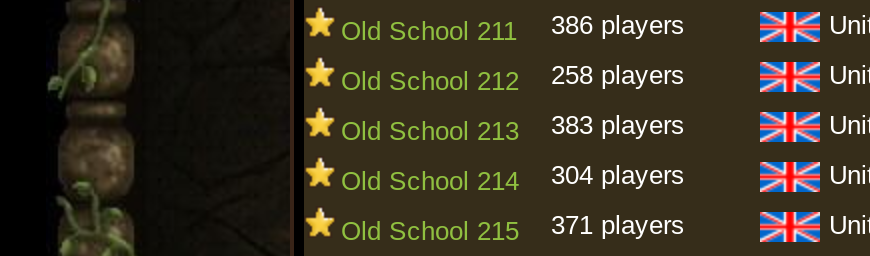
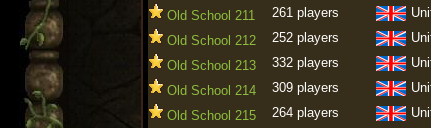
[341,10,685,46] Old School 211 386 players -> [166,5,338,23] Old School 211 261 players
[341,60,685,96] Old School 212 258 players -> [166,30,338,48] Old School 212 252 players
[341,110,685,146] Old School 213 383 players -> [166,55,338,73] Old School 213 332 players
[341,160,685,196] Old School 214 304 players -> [166,80,338,98] Old School 214 309 players
[341,210,685,246] Old School 215 371 players -> [166,105,338,123] Old School 215 264 players

